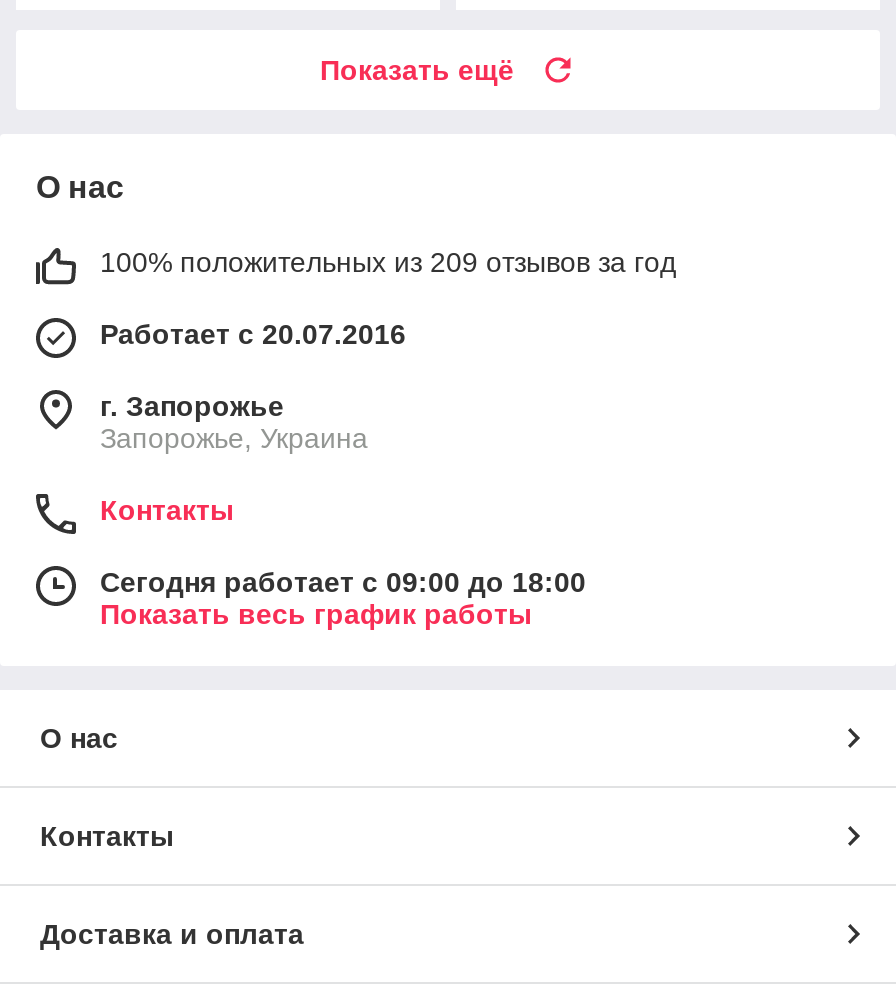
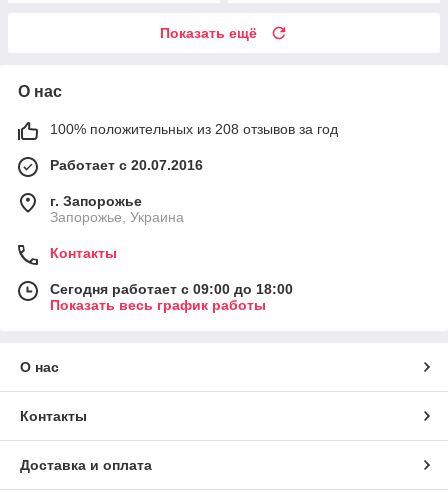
[100,246,676,278] 100% положительных из 209 отзывов за год -> [50,121,338,137] 100% положительных из 208 отзывов за год

